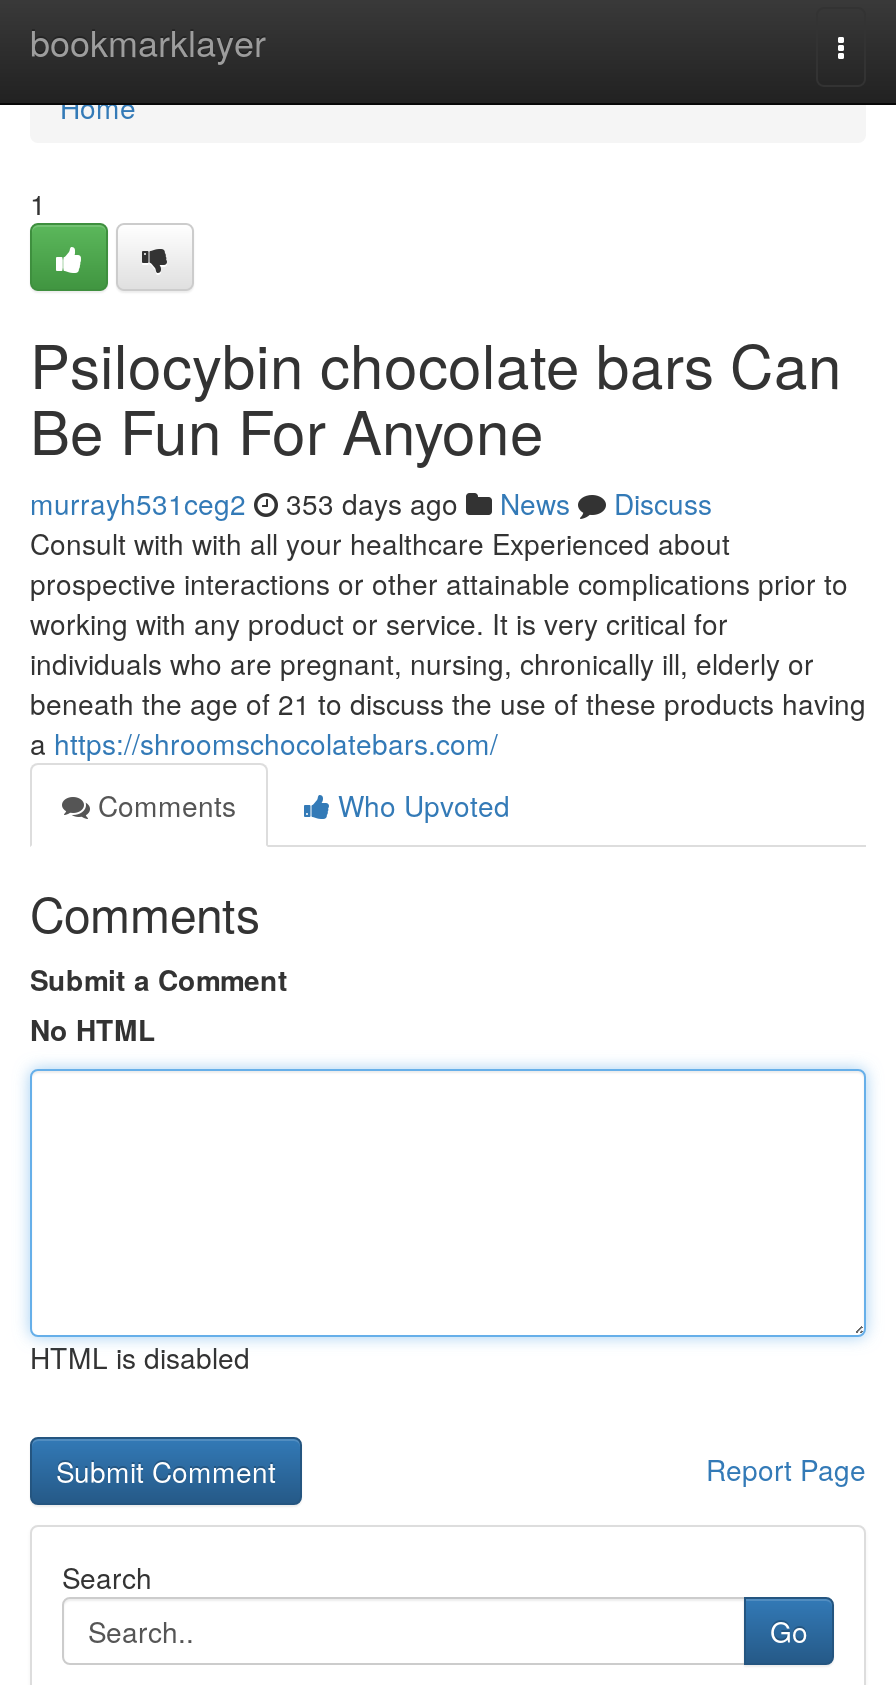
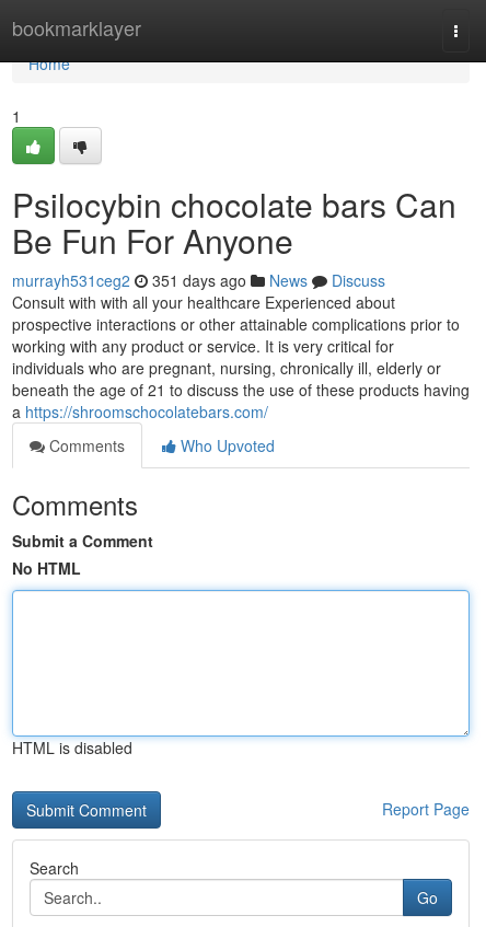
[30,483,712,523] murrayh531ceg2 353 days ago News Discuss -> [12,269,385,291] murrayh531ceg2 351 days ago News Discuss

